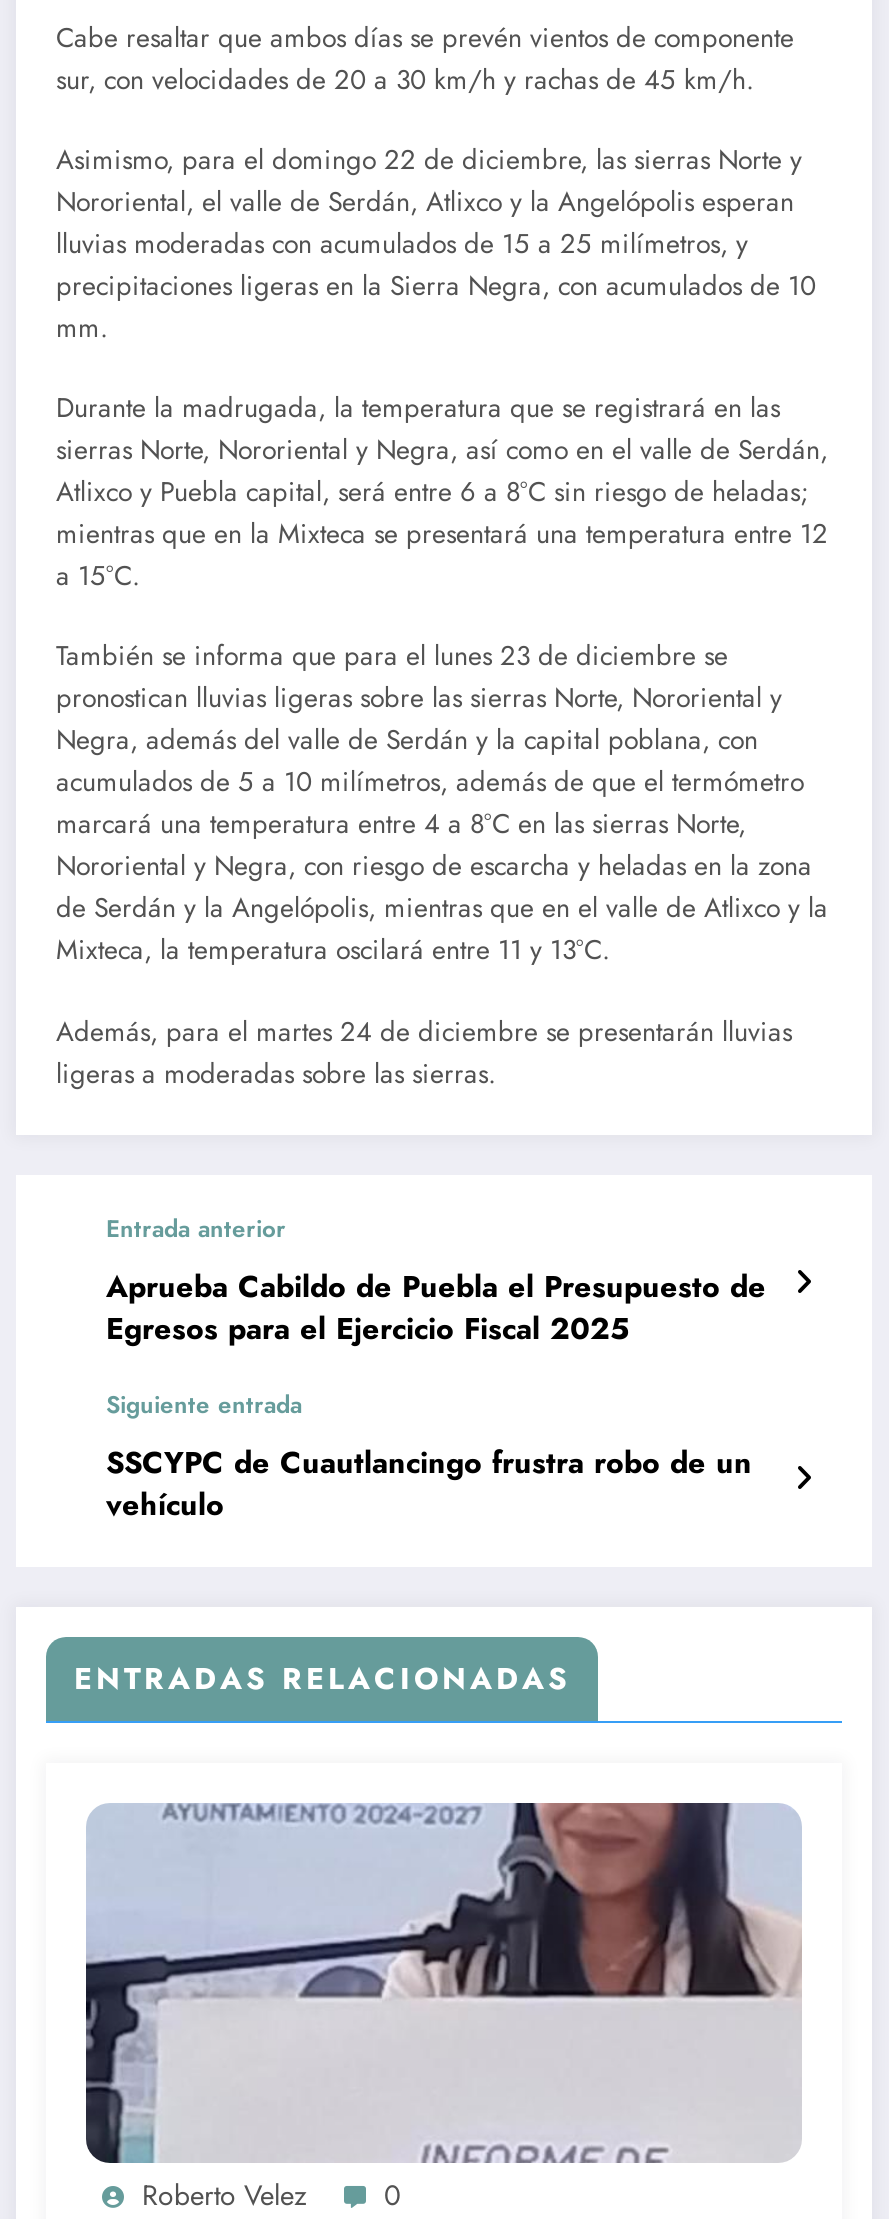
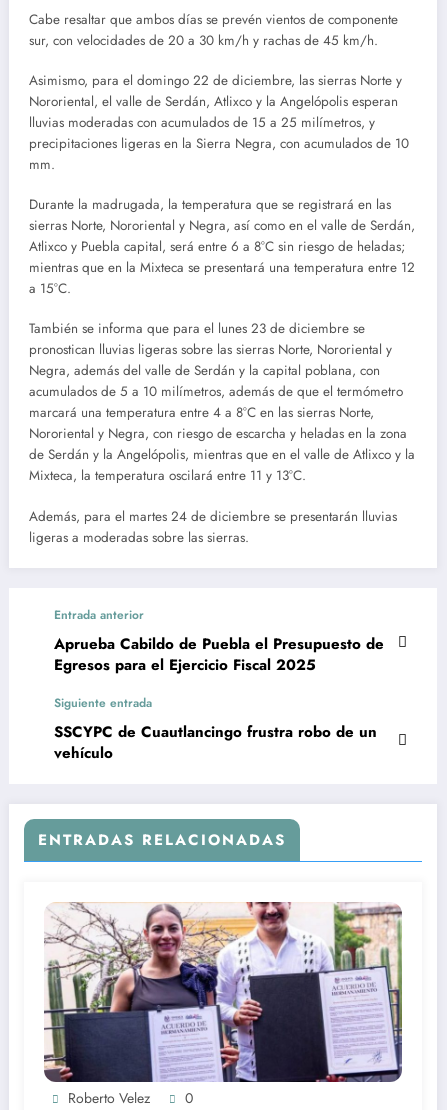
[84,1801,802,2165] [image] -> [43,901,403,1083] [image]

